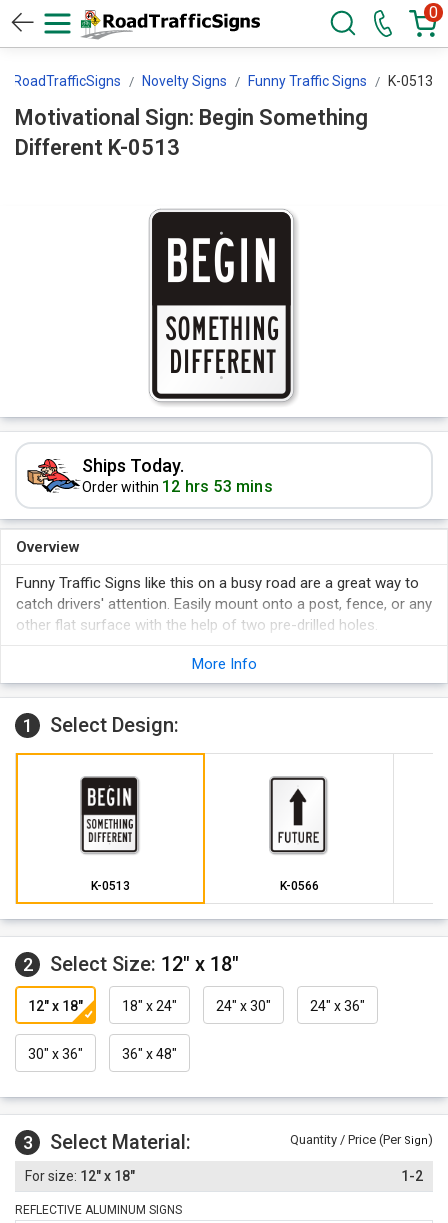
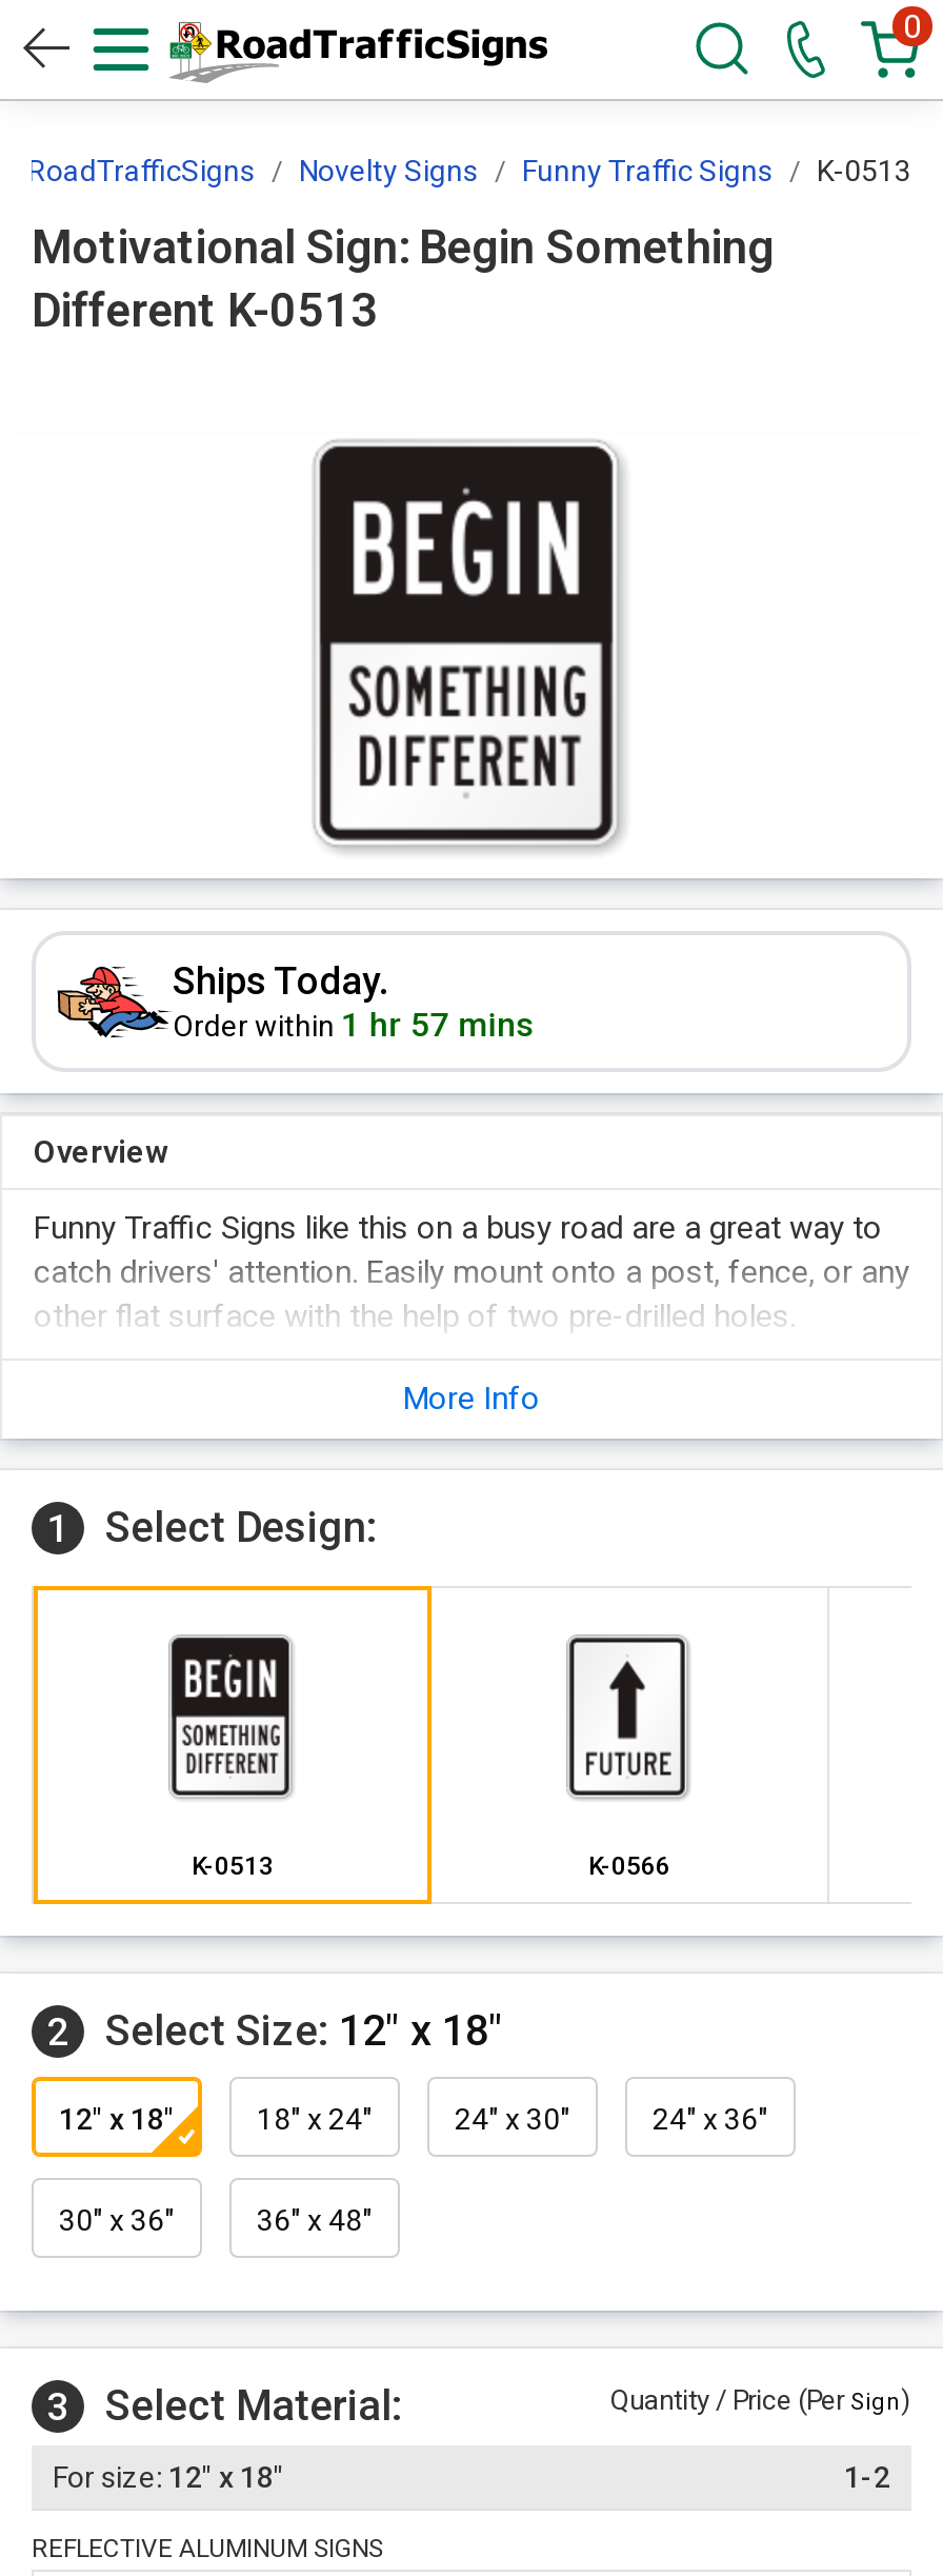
[82,477,273,496] Order within 12 hrs 53 mins -> [173,1005,535,1045] Order within 1 hr 57 mins

